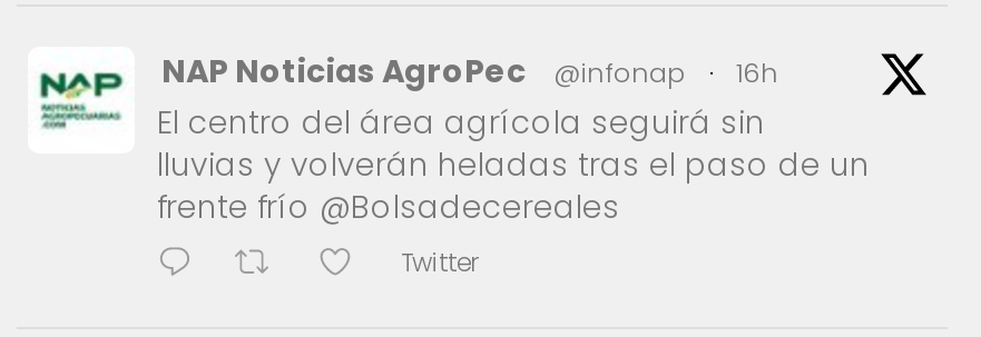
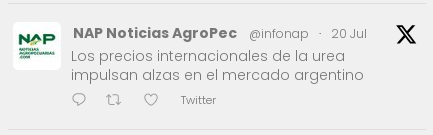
[157,54,870,230] 16h | El centro del área agrícola seguirá sin | lluvias y volverán heladas tras el paso de un | frente frío @Bolsadecereales -> [71,25,367,85] 20 Jul | Los precios internacionales de la urea | impulsan alzas en el mercado argentino

